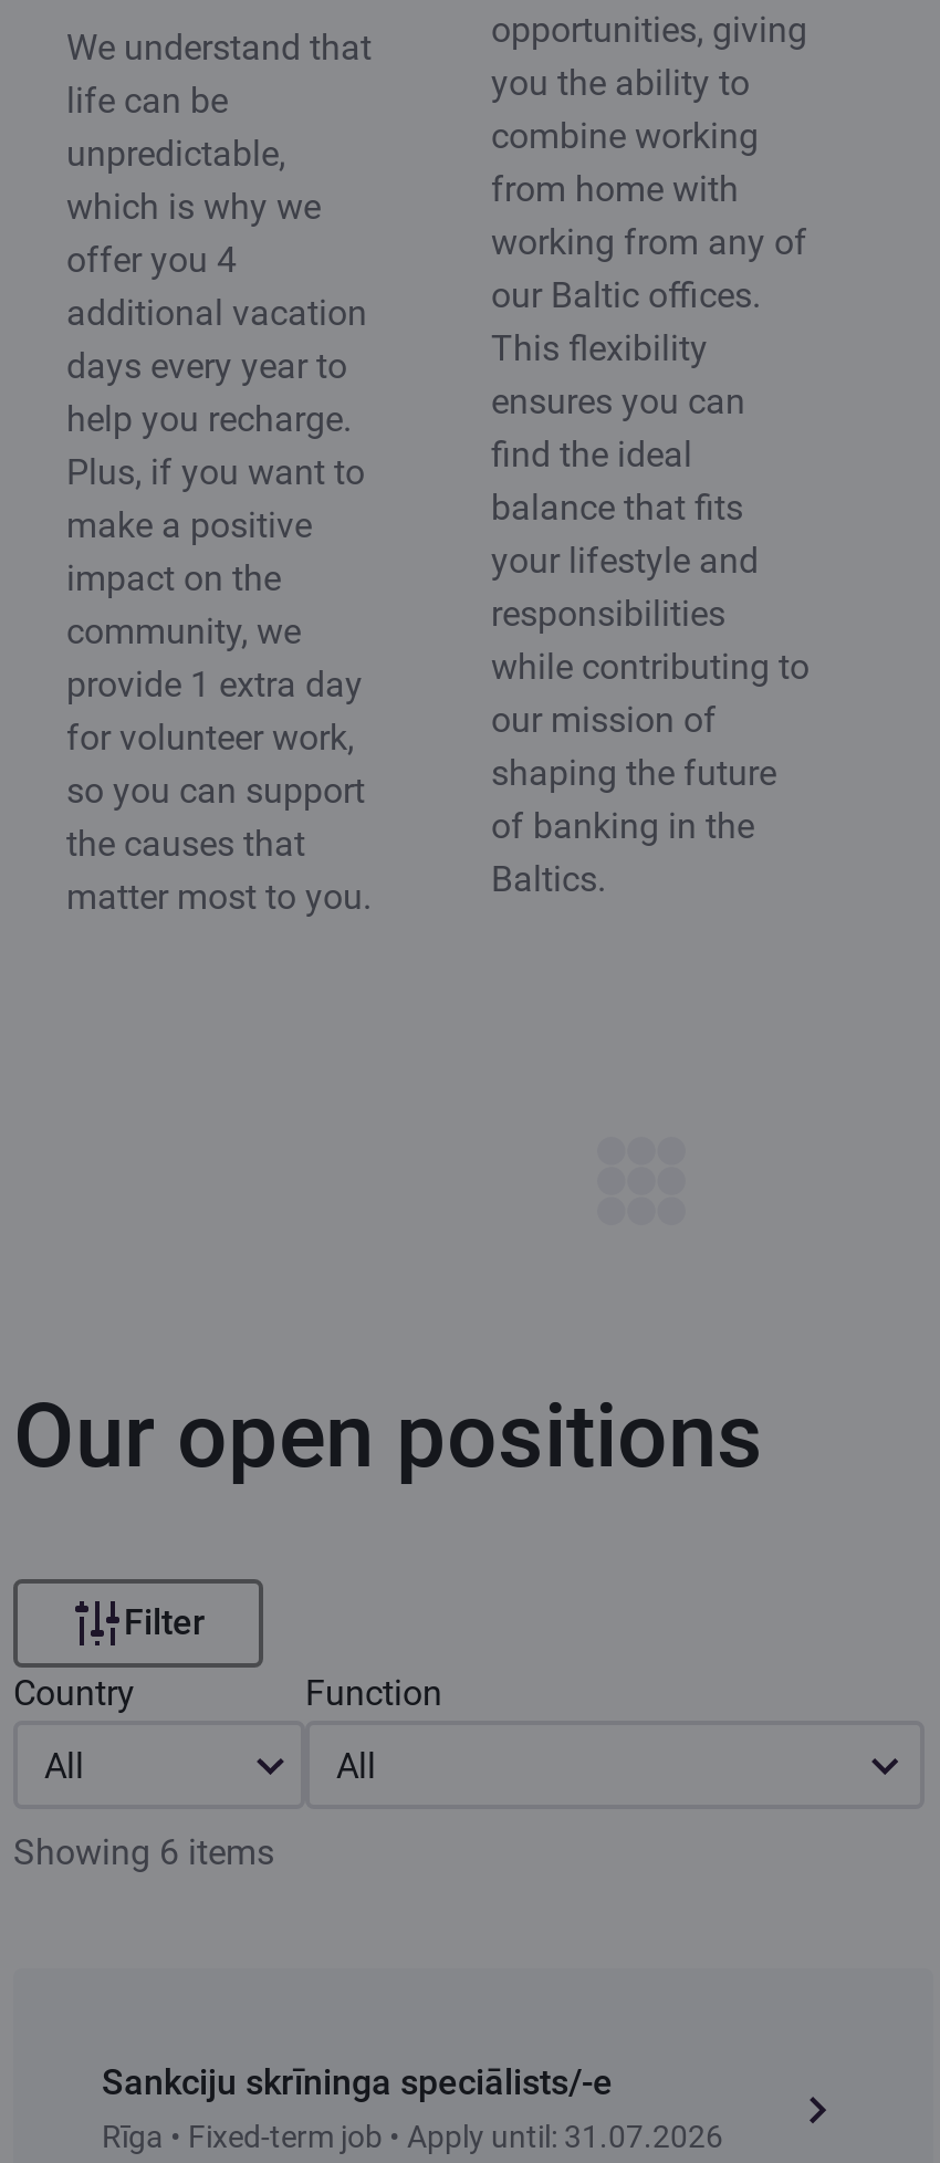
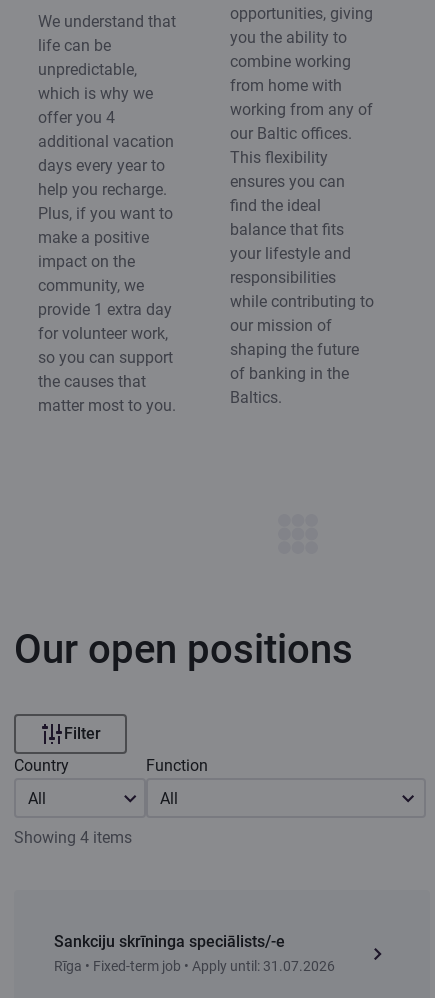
[13,1830,274,1872] Showing 6 items -> [14,828,132,847] Showing 4 items

